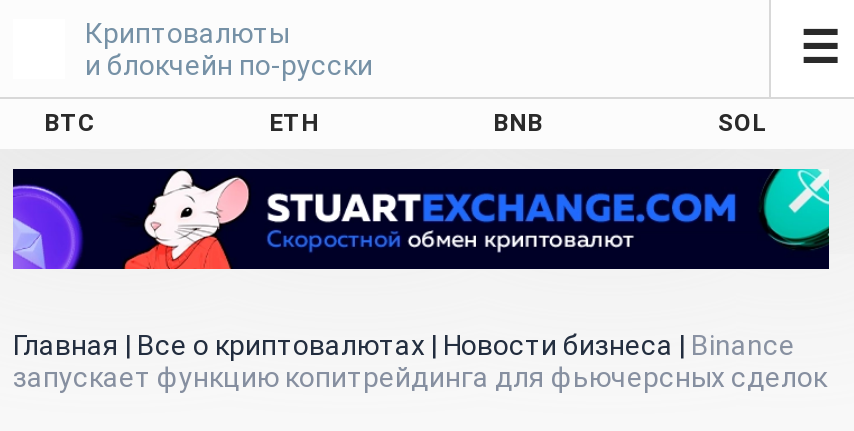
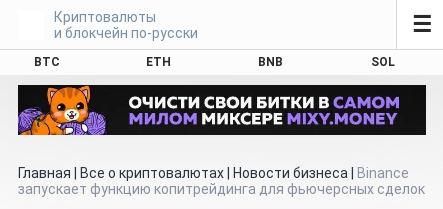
[11,167,831,271] [image] -> [17,84,427,136] [image]

